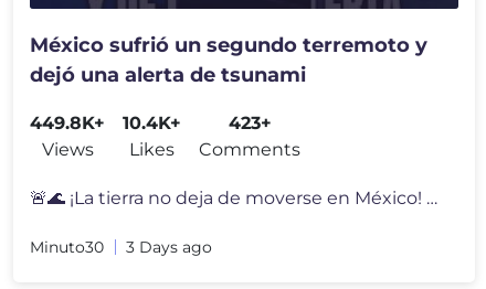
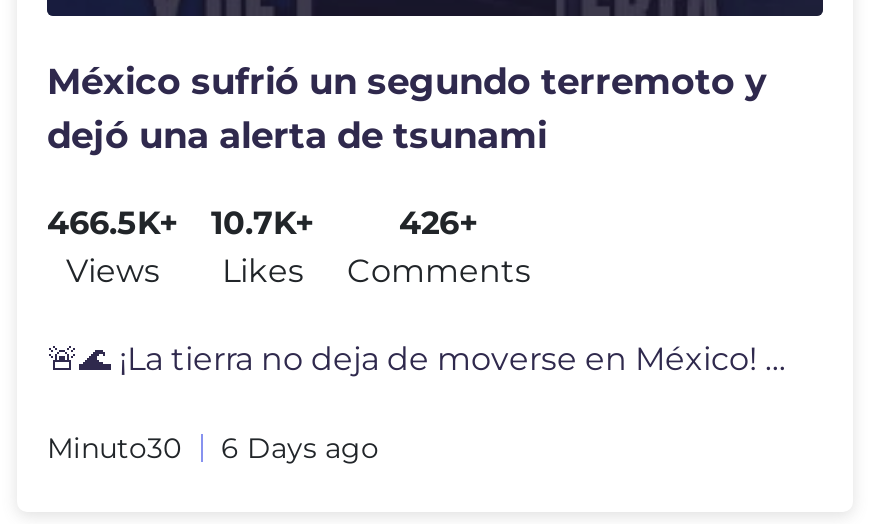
[30,113,105,134] 449.8K+ -> [47,204,179,242] 466.5K+
[123,113,181,134] 10.4K+ -> [211,204,315,242] 10.7K+
[228,113,271,134] 423+ -> [399,204,479,242] 426+
[30,237,212,257] Minuto30 3 Days ago -> [47,430,379,466] Minuto30 6 Days ago

